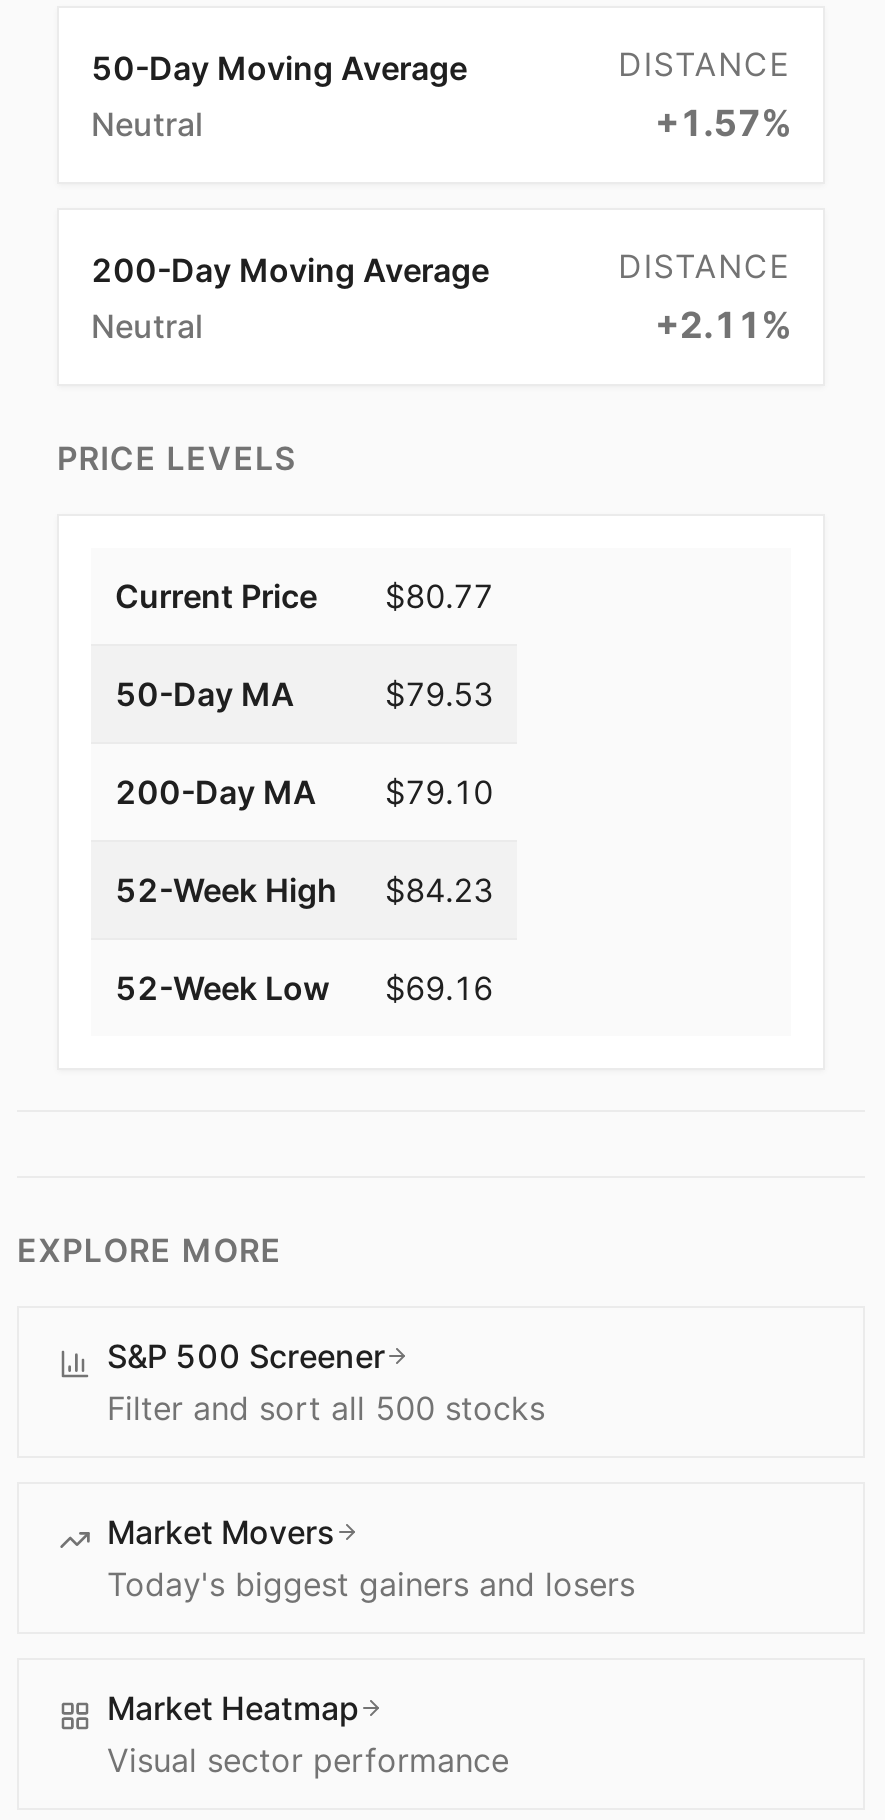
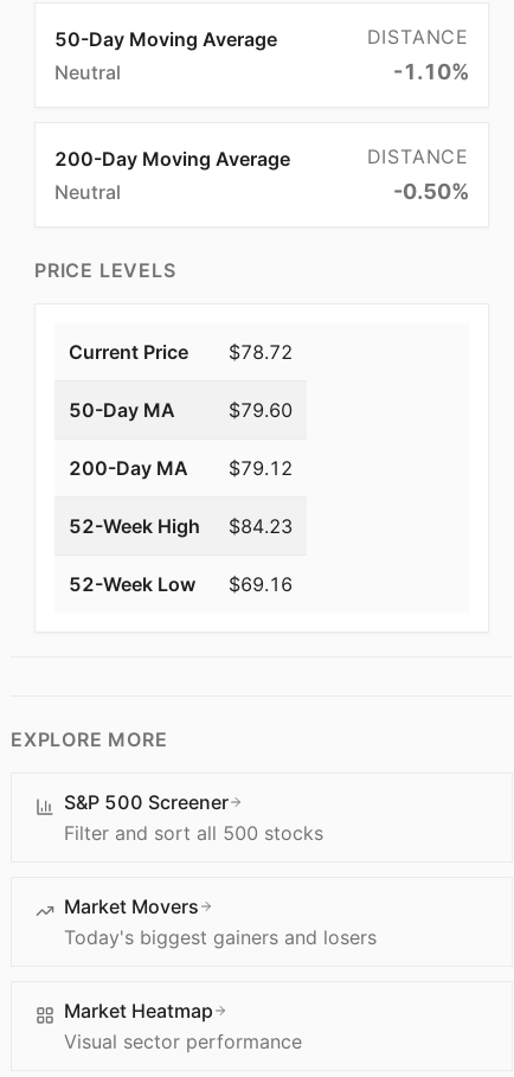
[655,102,791,144] +1.57% -> [393,59,469,84] -1.10%
[655,304,791,346] +2.11% -> [393,179,469,204] -0.50%
[115,576,493,616] Current Price $80.77 -> [69,340,293,364] Current Price $78.72
[385,674,493,714] $79.53 -> [229,398,293,422] $79.60
[115,772,493,812] 200-Day MA $79.10 -> [69,456,293,480] 200-Day MA $79.12

